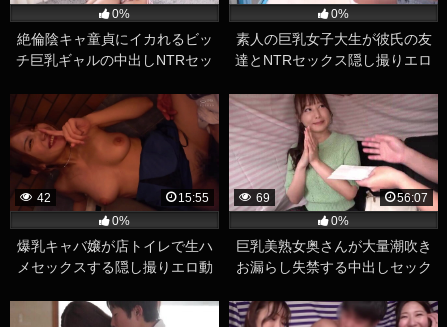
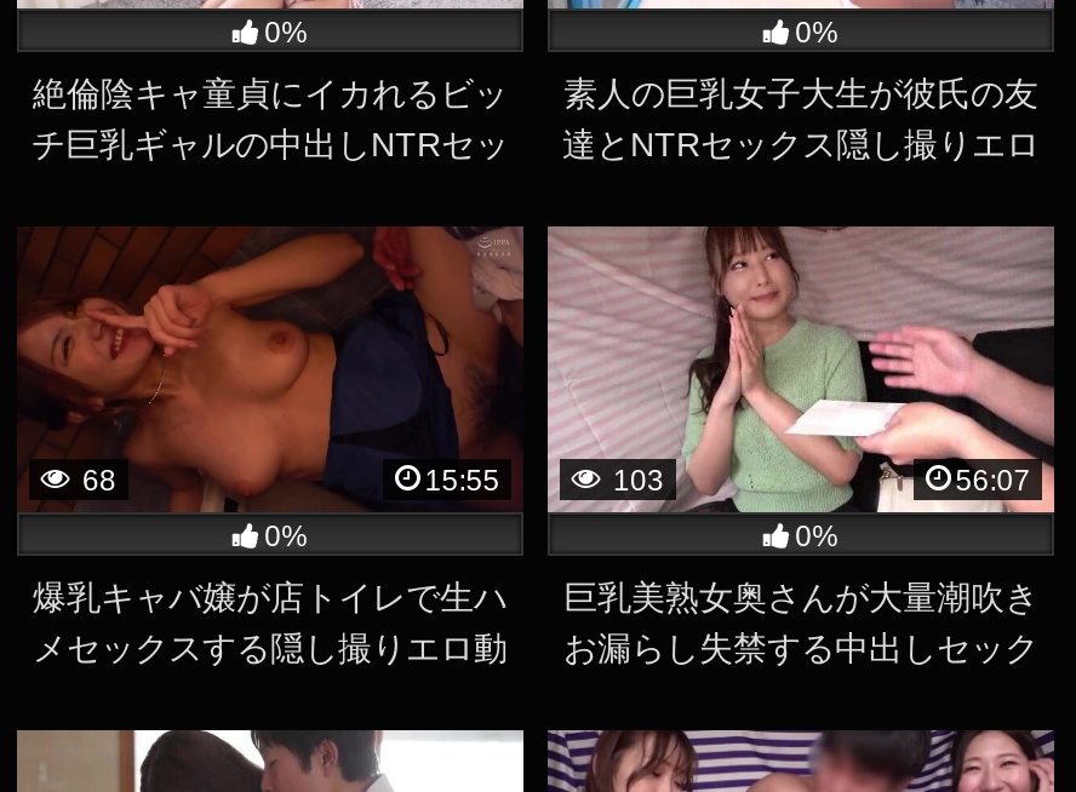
[34,191,51,205] 42 -> [75,462,116,496] 68
[253,191,270,205] 69 -> [606,462,664,496] 103

